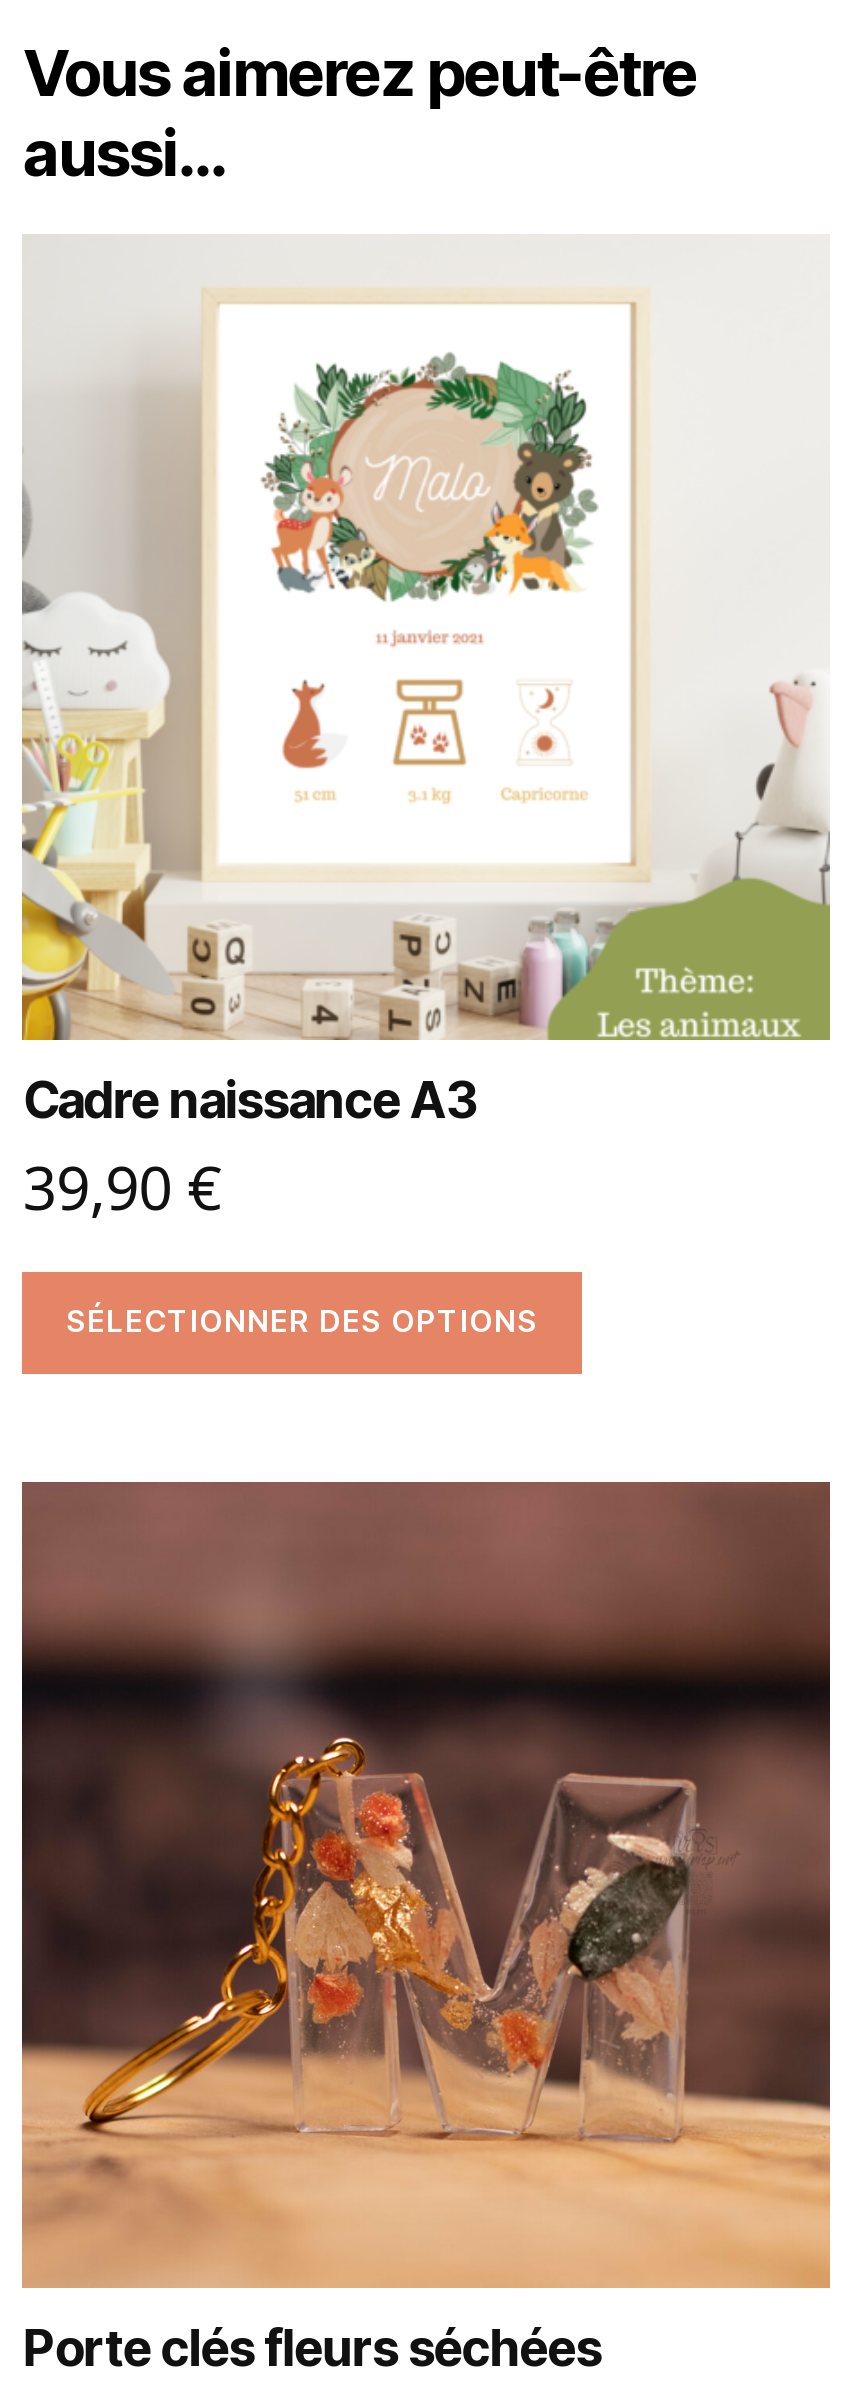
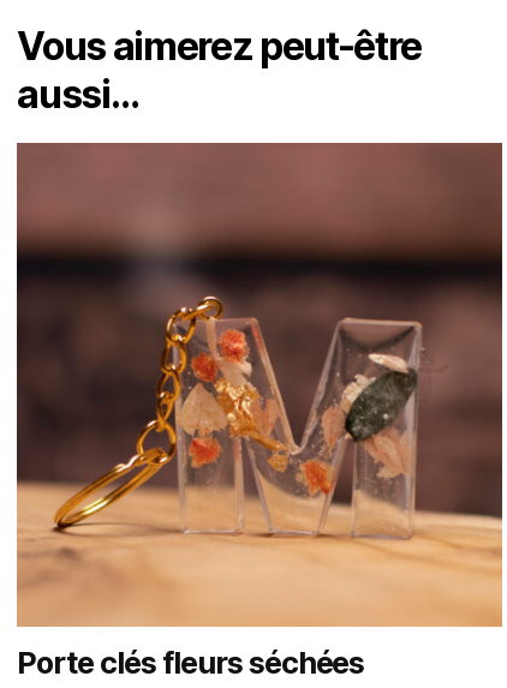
[20,236,830,1341] [image] | Cadre naissance A3 | 39,90 € | SÉLECTIONNER DES OPTIONS -> none

